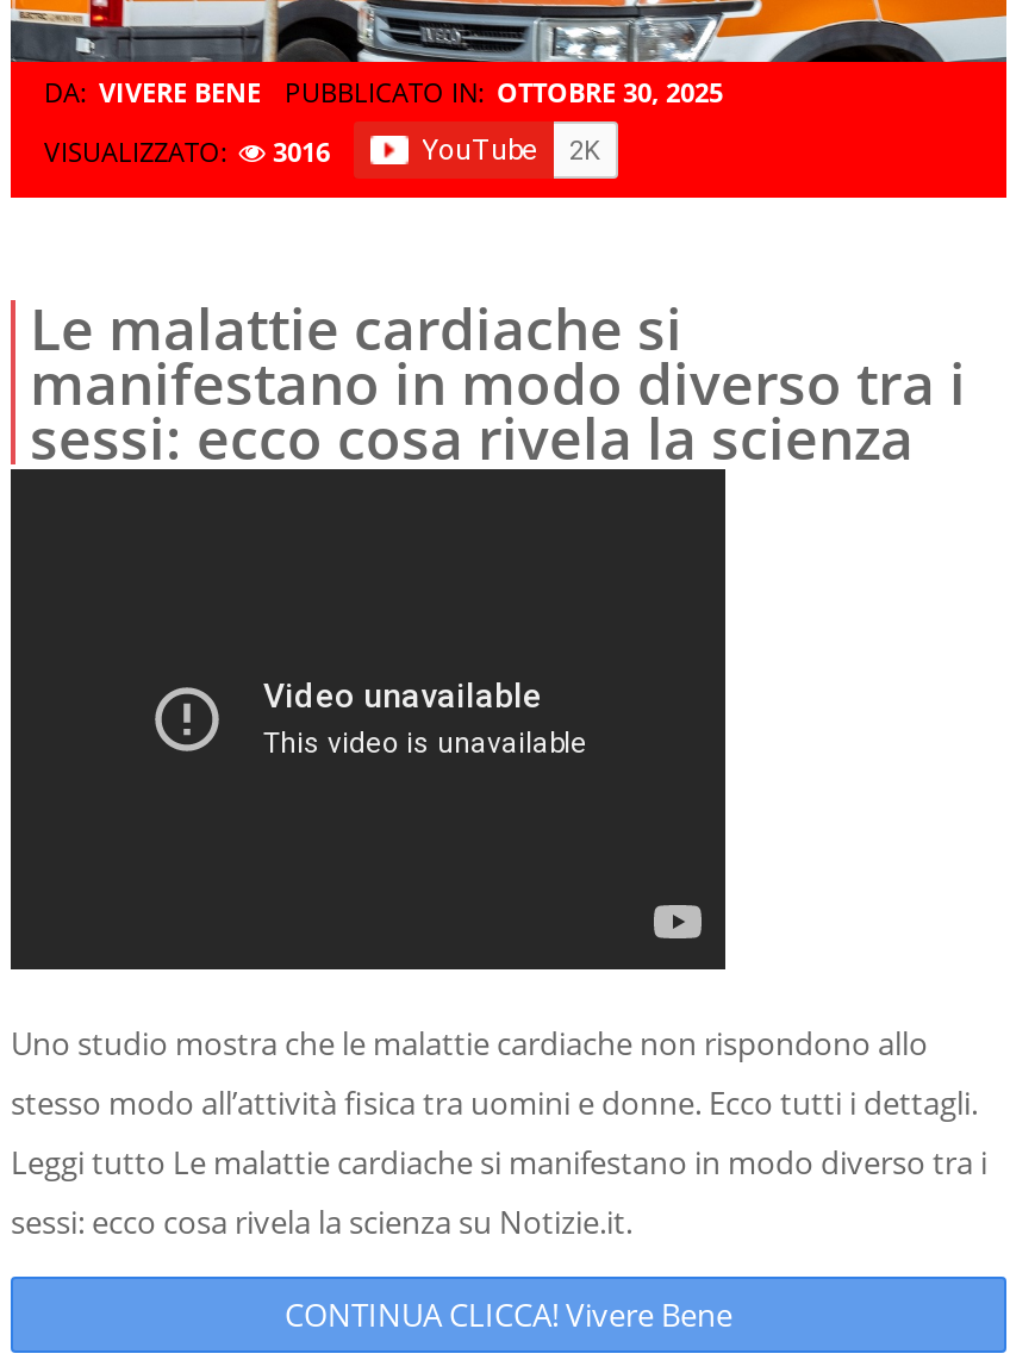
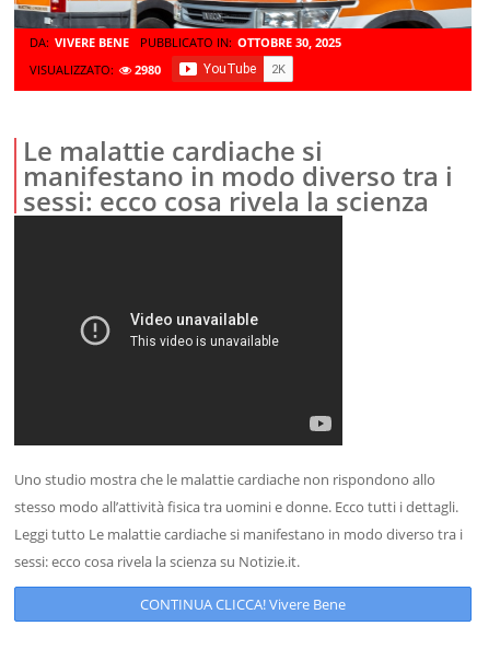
[44,133,330,168] VISUALIZZATO: 3016 -> [30,61,161,77] VISUALIZZATO: 2980

